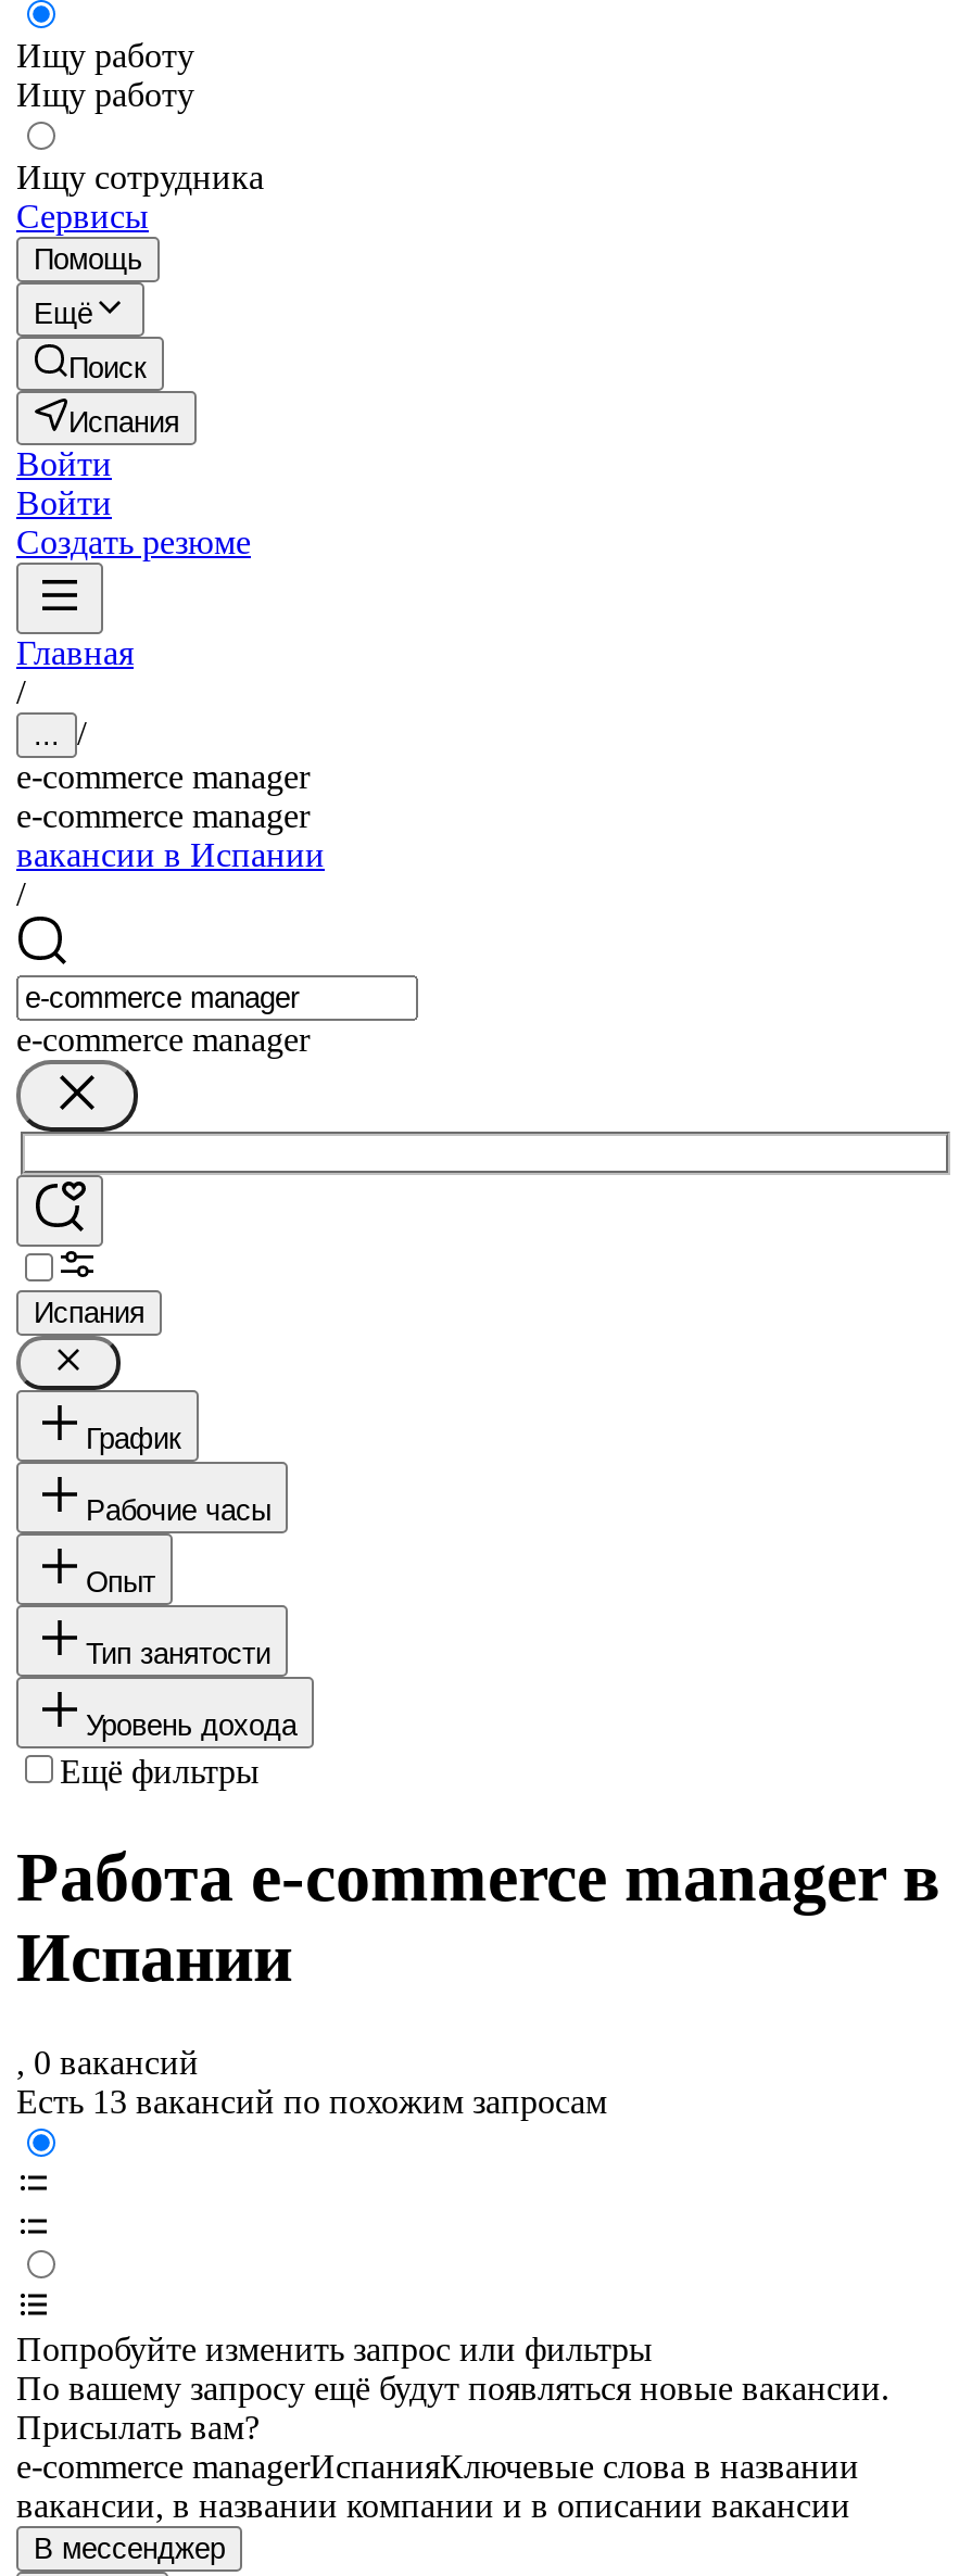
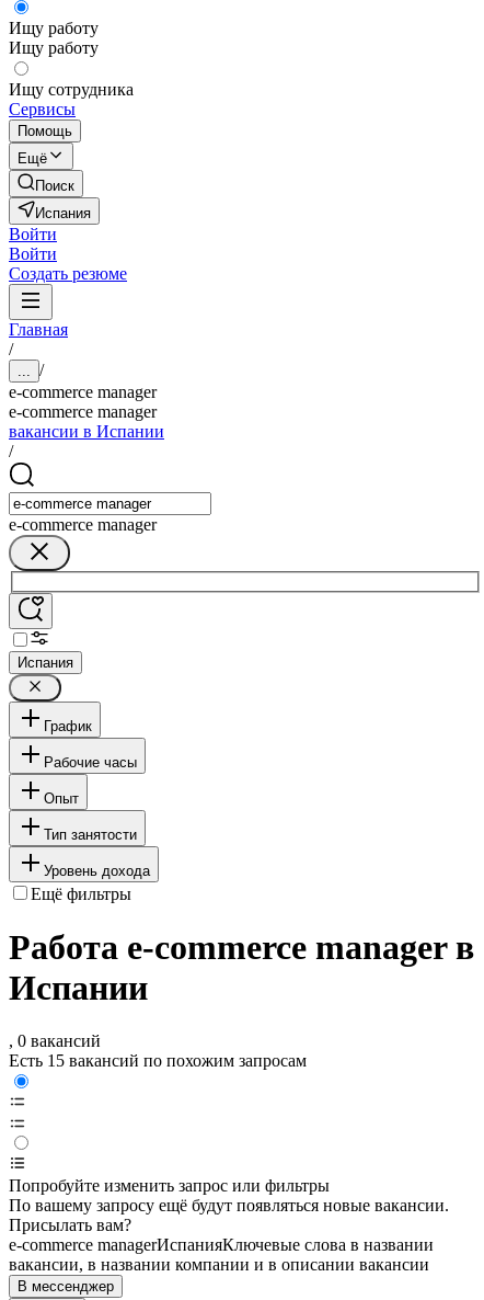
[16,2084,607,2121] Есть 13 вакансий по похожим запросам -> [9,1052,307,1070] Есть 15 вакансий по похожим запросам

